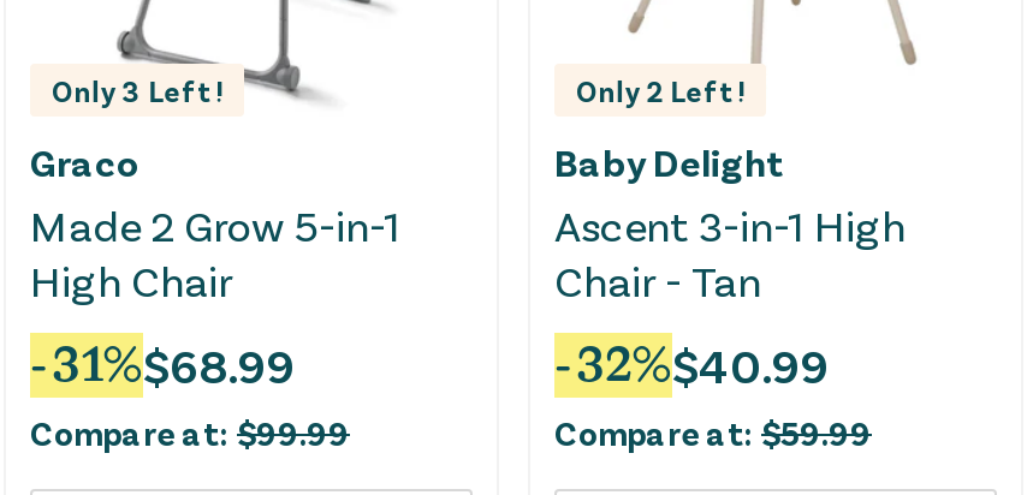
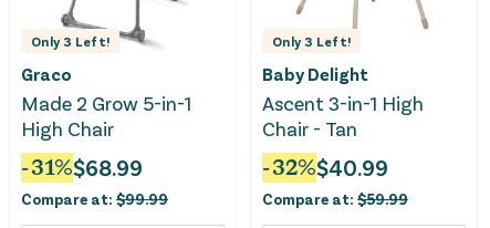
[576,73,745,107] Only 2 Left! -> [272,34,351,49] Only 3 Left!

